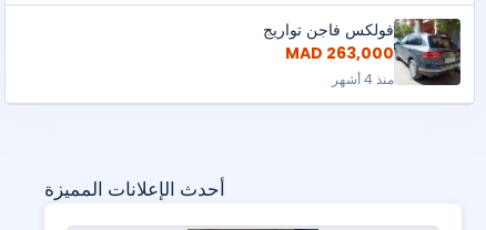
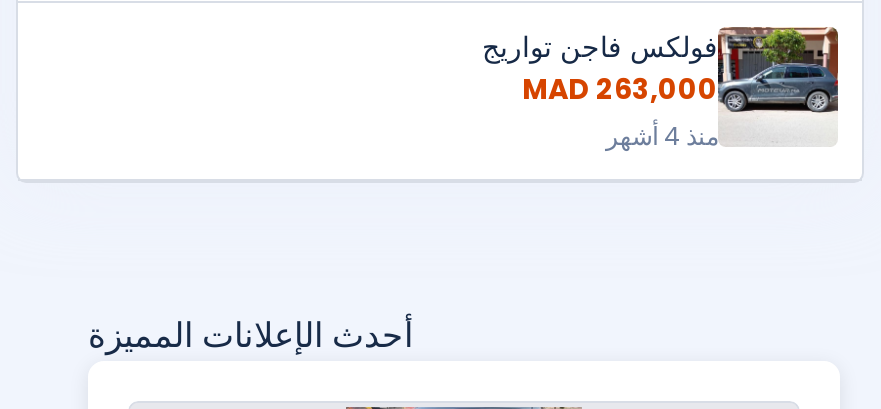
[398,18,462,86] [image] -> [726,25,840,147] [image]

